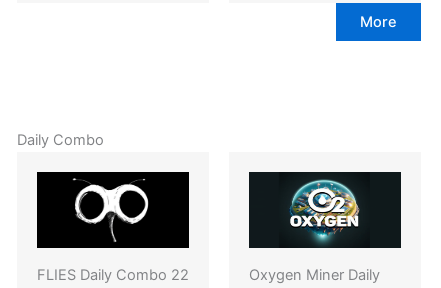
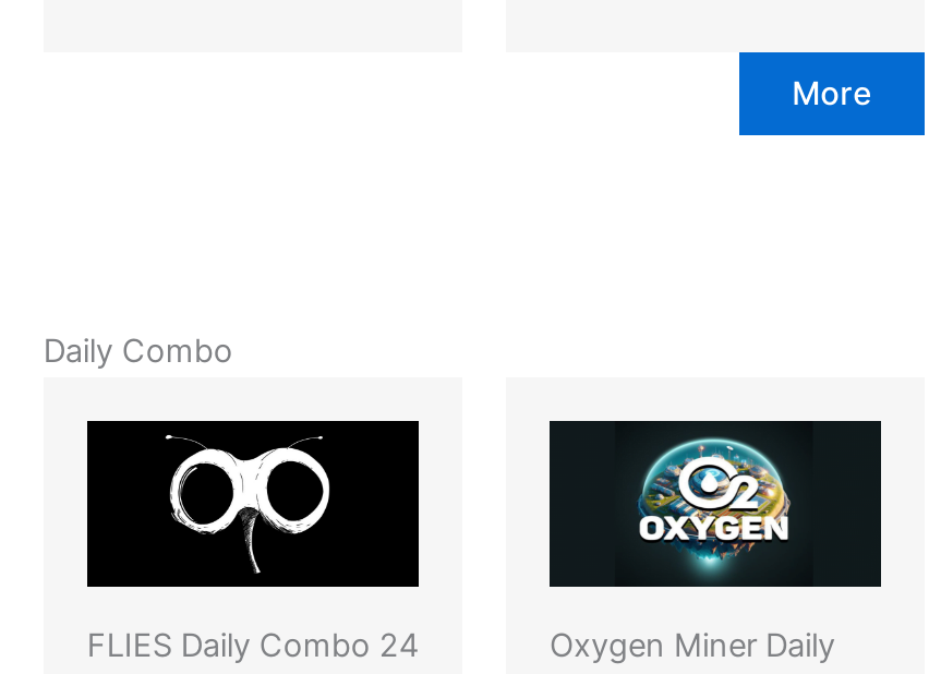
[37,266,189,284] FLIES Daily Combo 22 -> [87,626,418,665] FLIES Daily Combo 24

